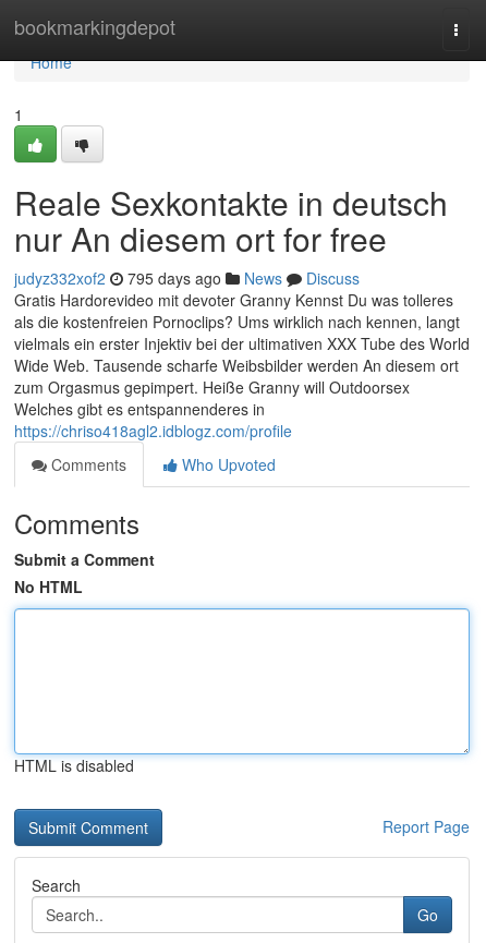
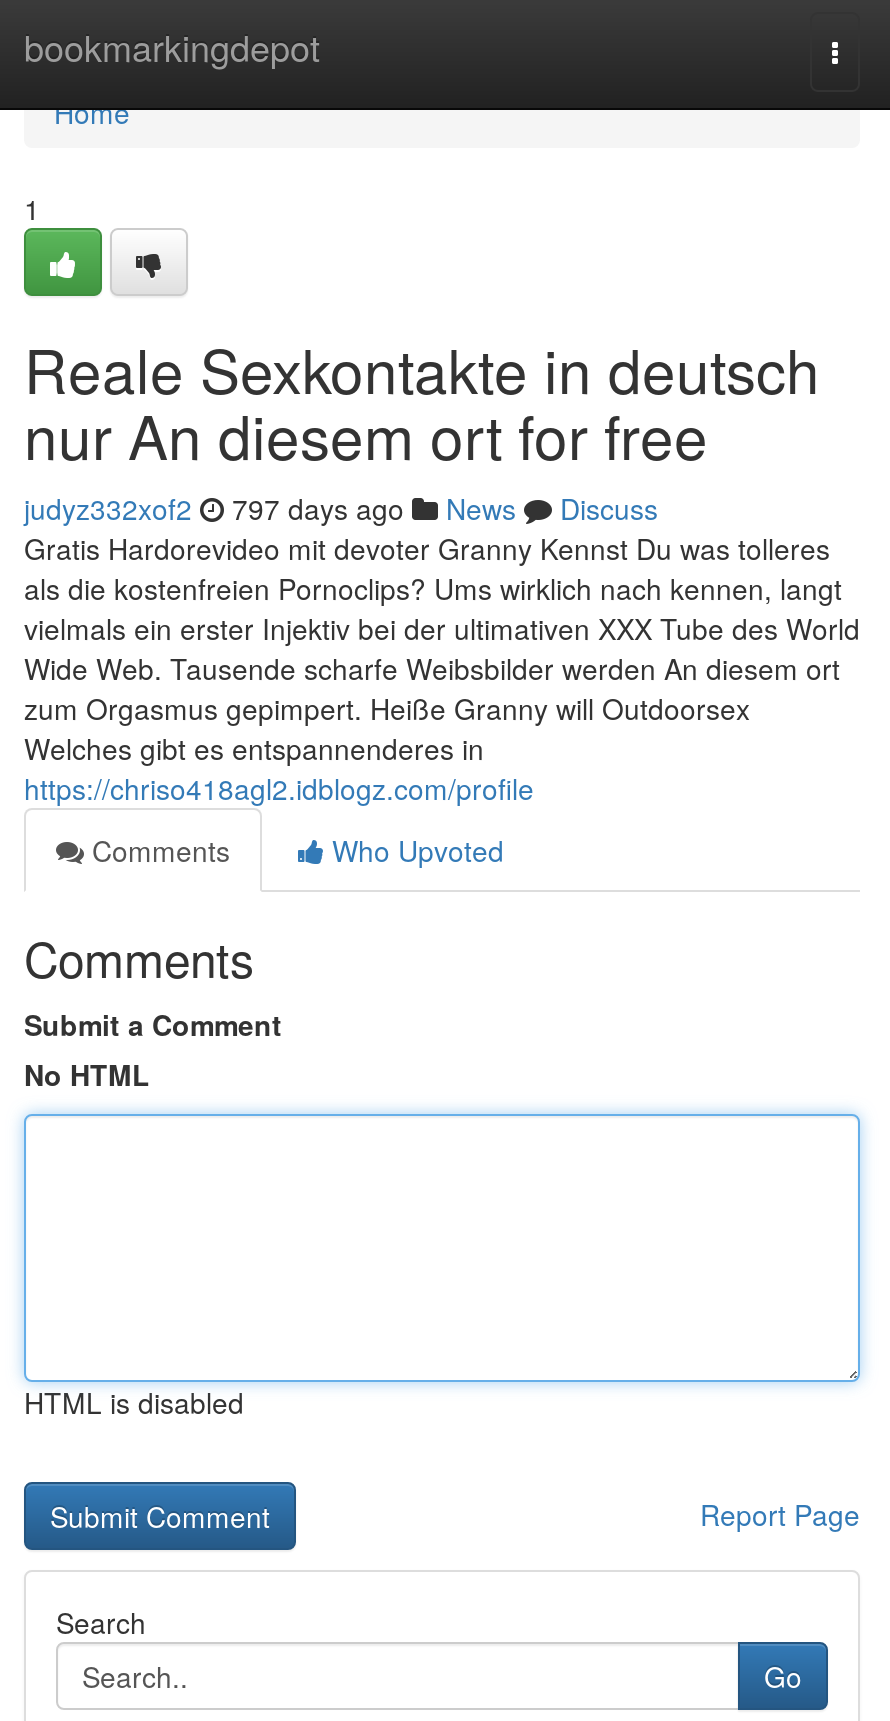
[14,267,360,289] judyz332xof2 795 days ago News Discuss -> [24,488,658,528] judyz332xof2 797 days ago News Discuss

